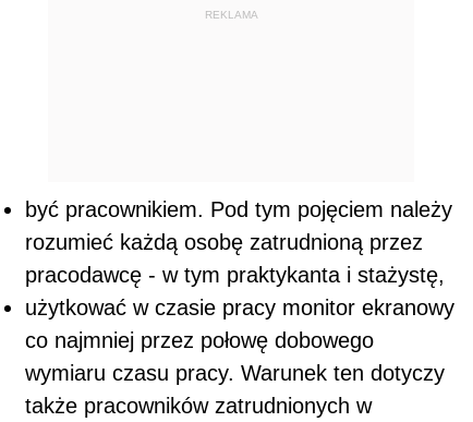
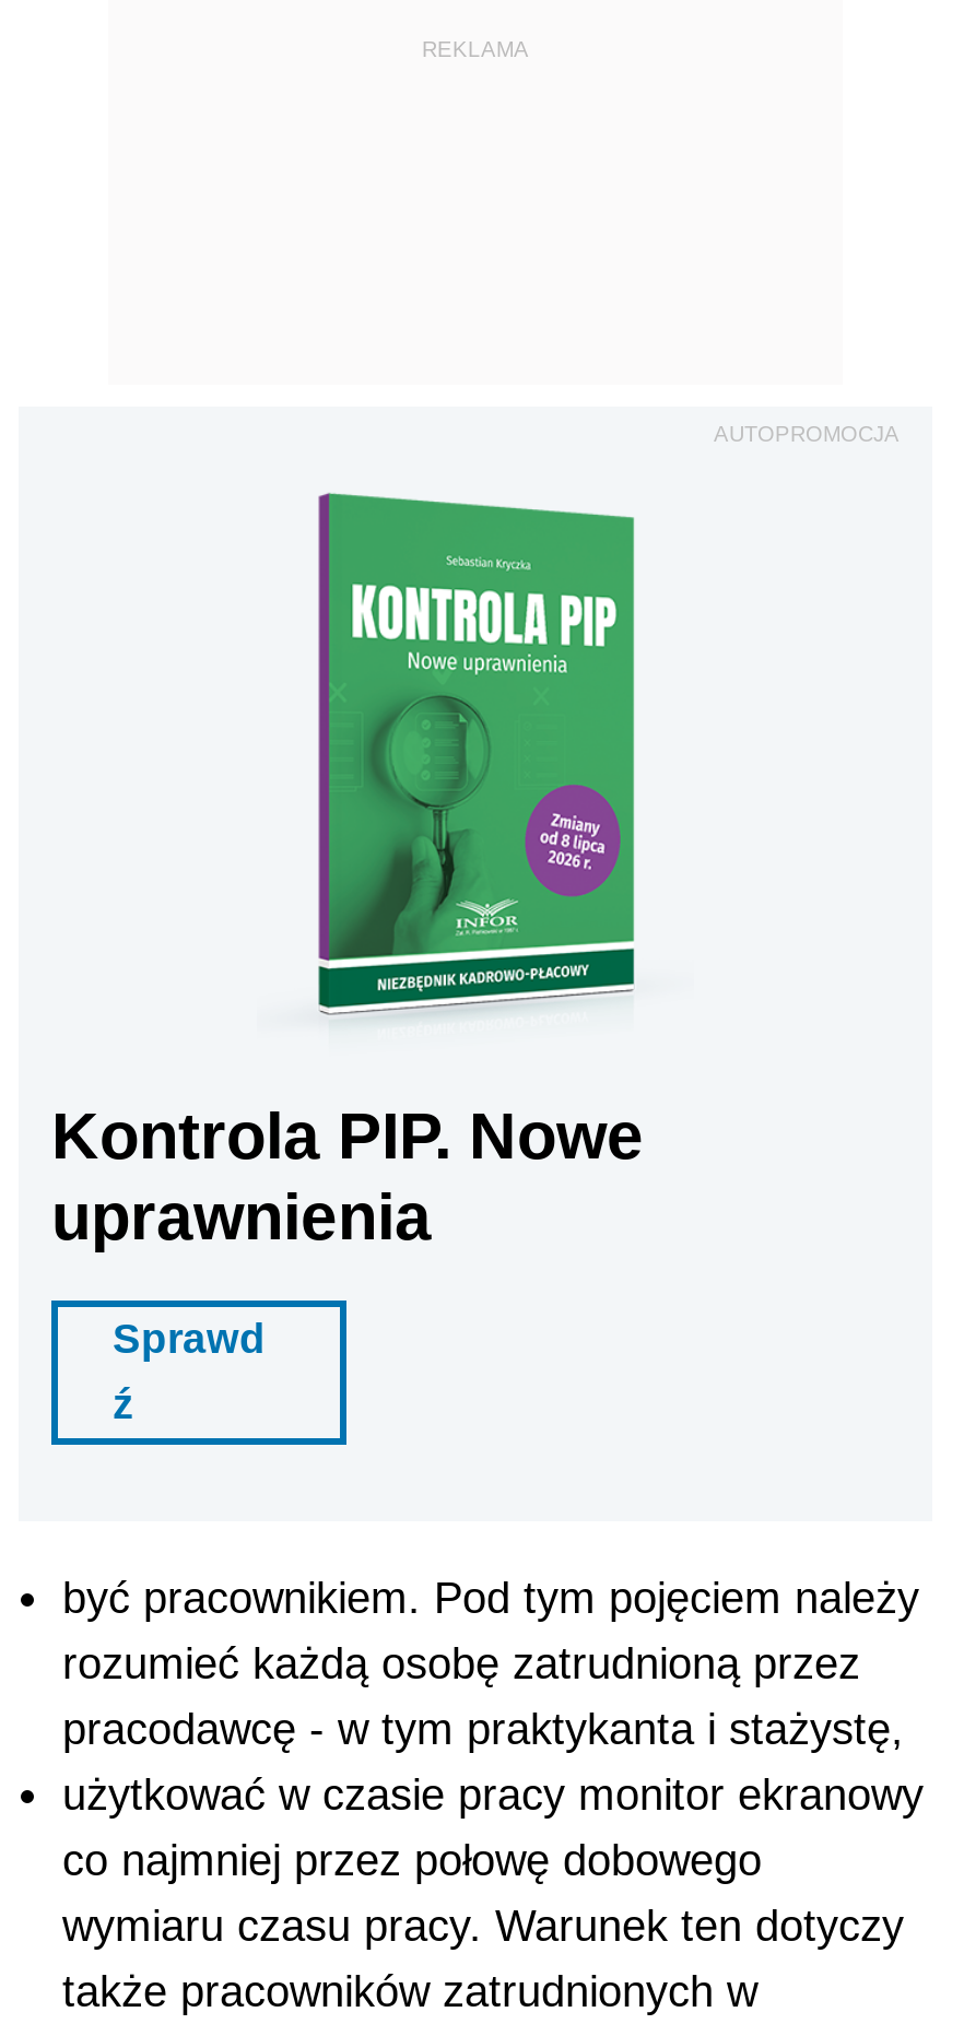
none -> [51,492,644,1427] [image] | Kontrola PIP. Nowe | uprawnienia | Sprawd | ź
none -> [714,421,900,445] AUTOPROMOCJA

